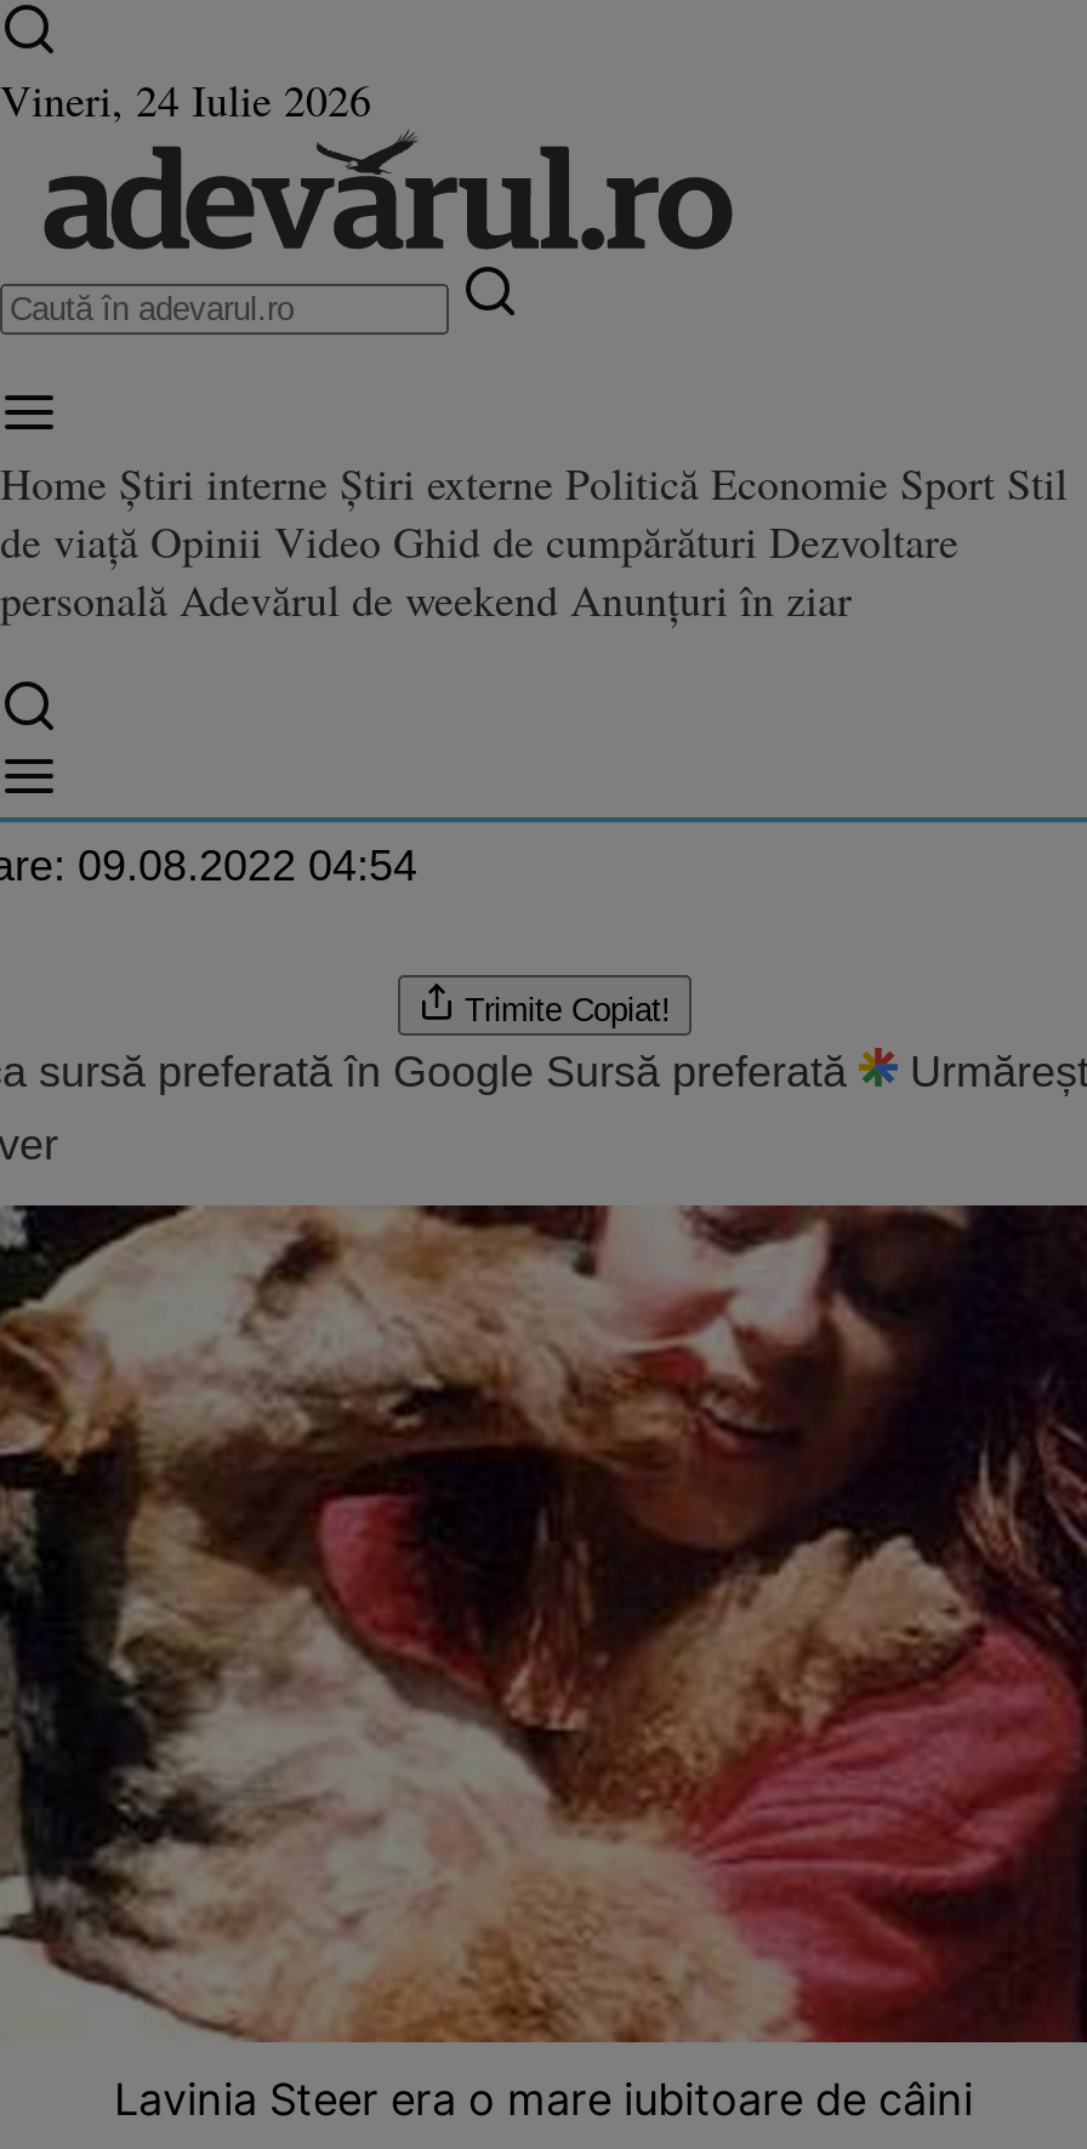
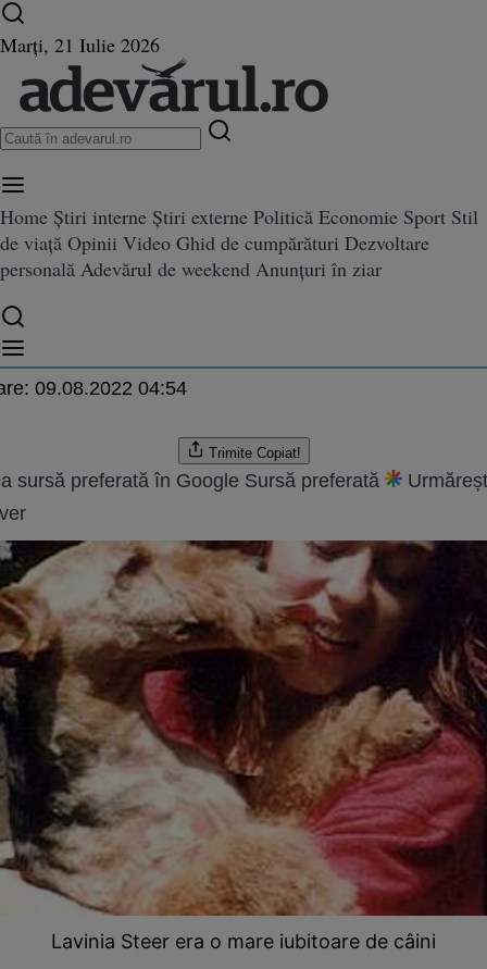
[0,70,371,129] Vineri, 24 Iulie 2026 -> [0,32,160,58] Marți, 21 Iulie 2026

